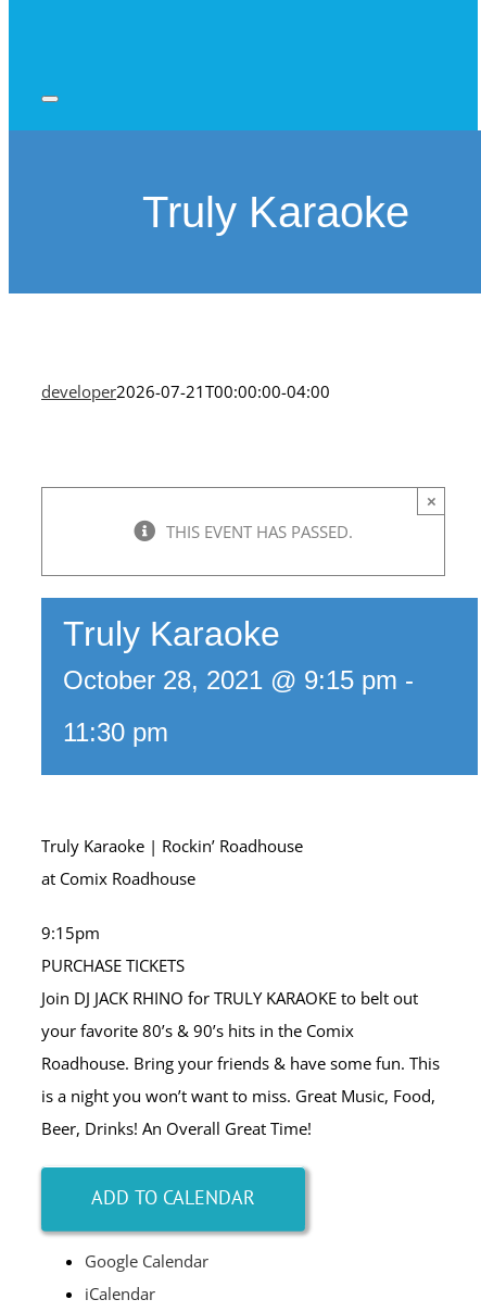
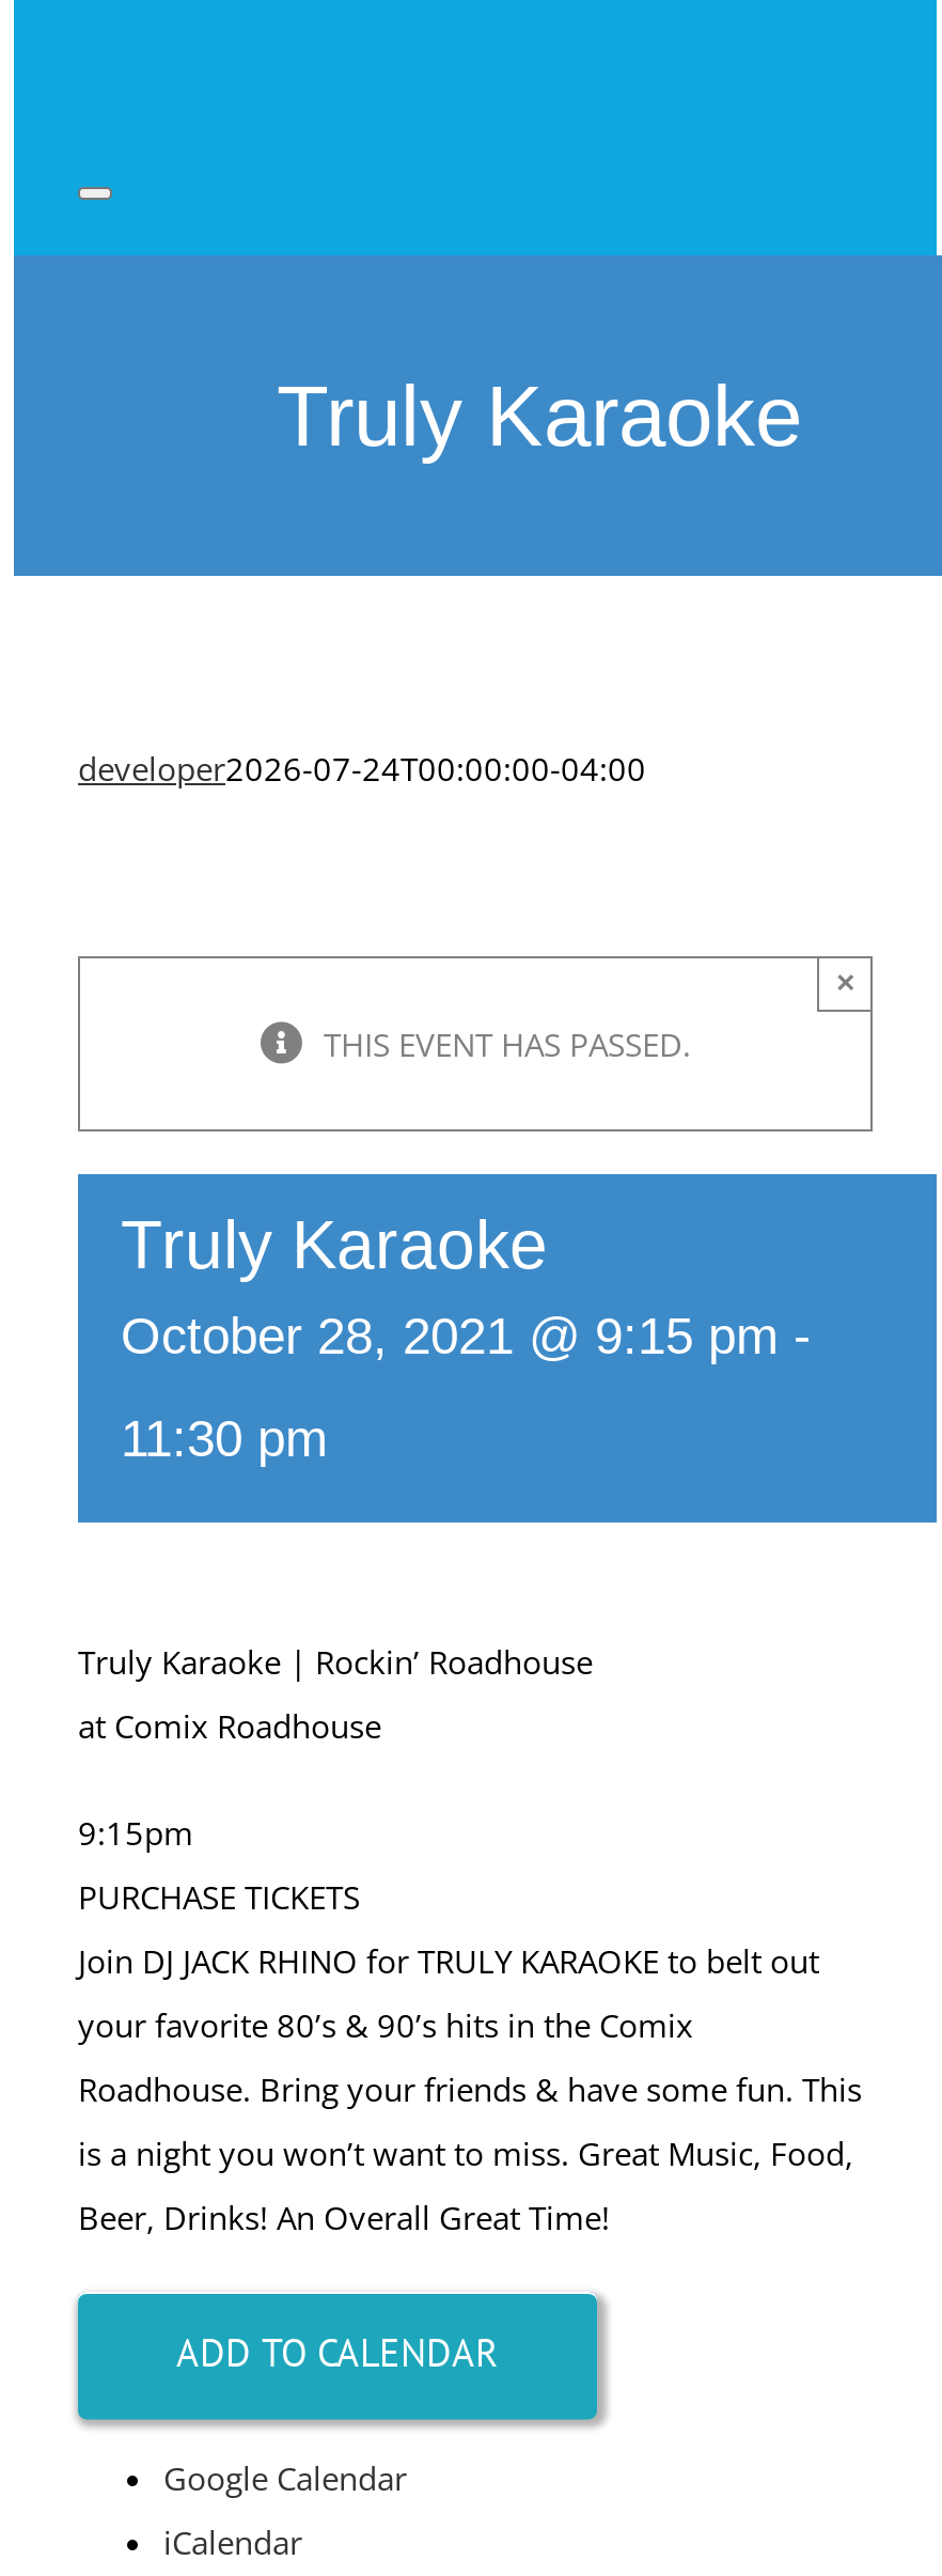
[41,380,330,402] developer2026-07-21T00:00:00-04:00 -> [78,747,646,790] developer2026-07-24T00:00:00-04:00

